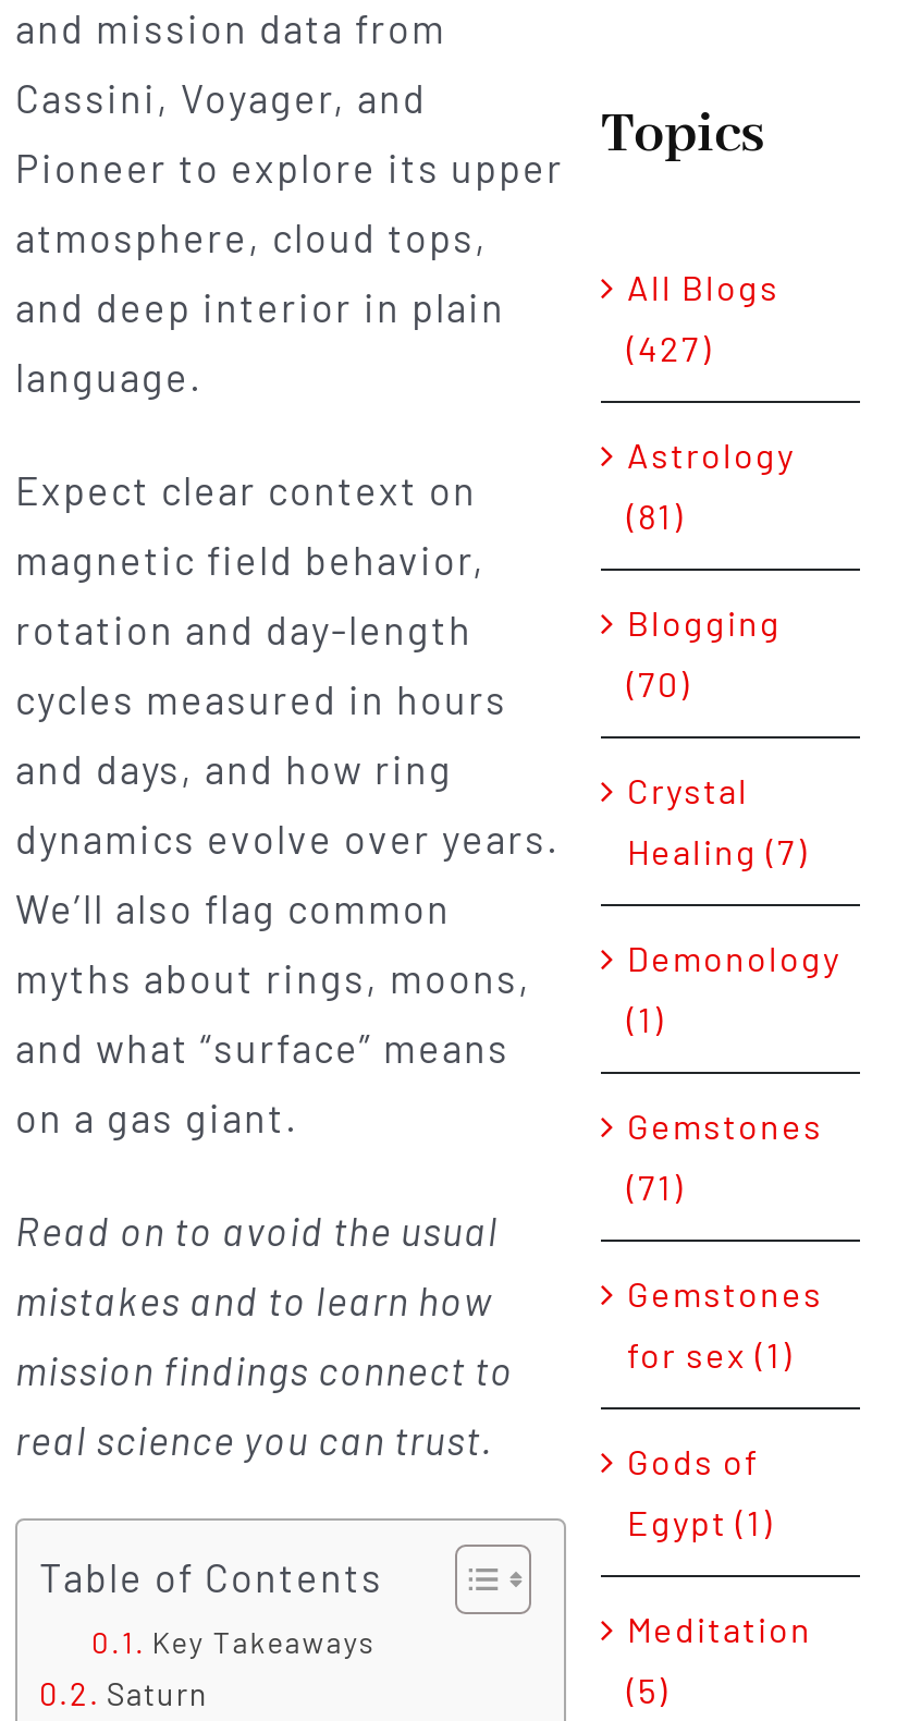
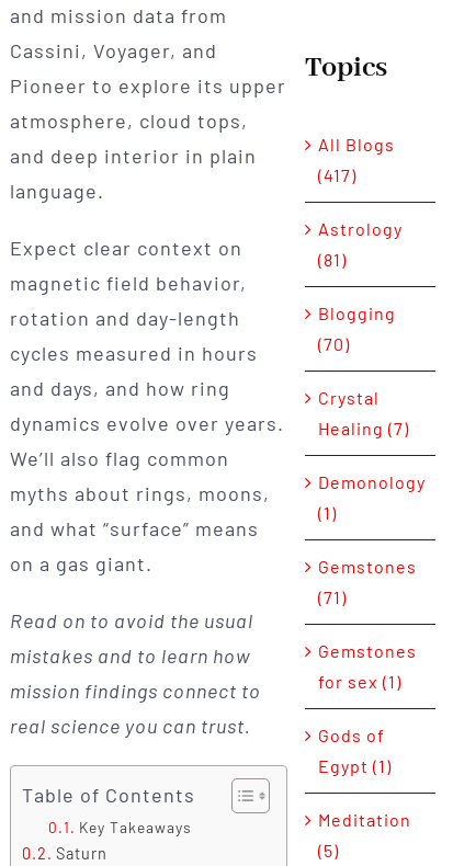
[627,327,712,369] (427) -> [318,165,356,185] (417)

